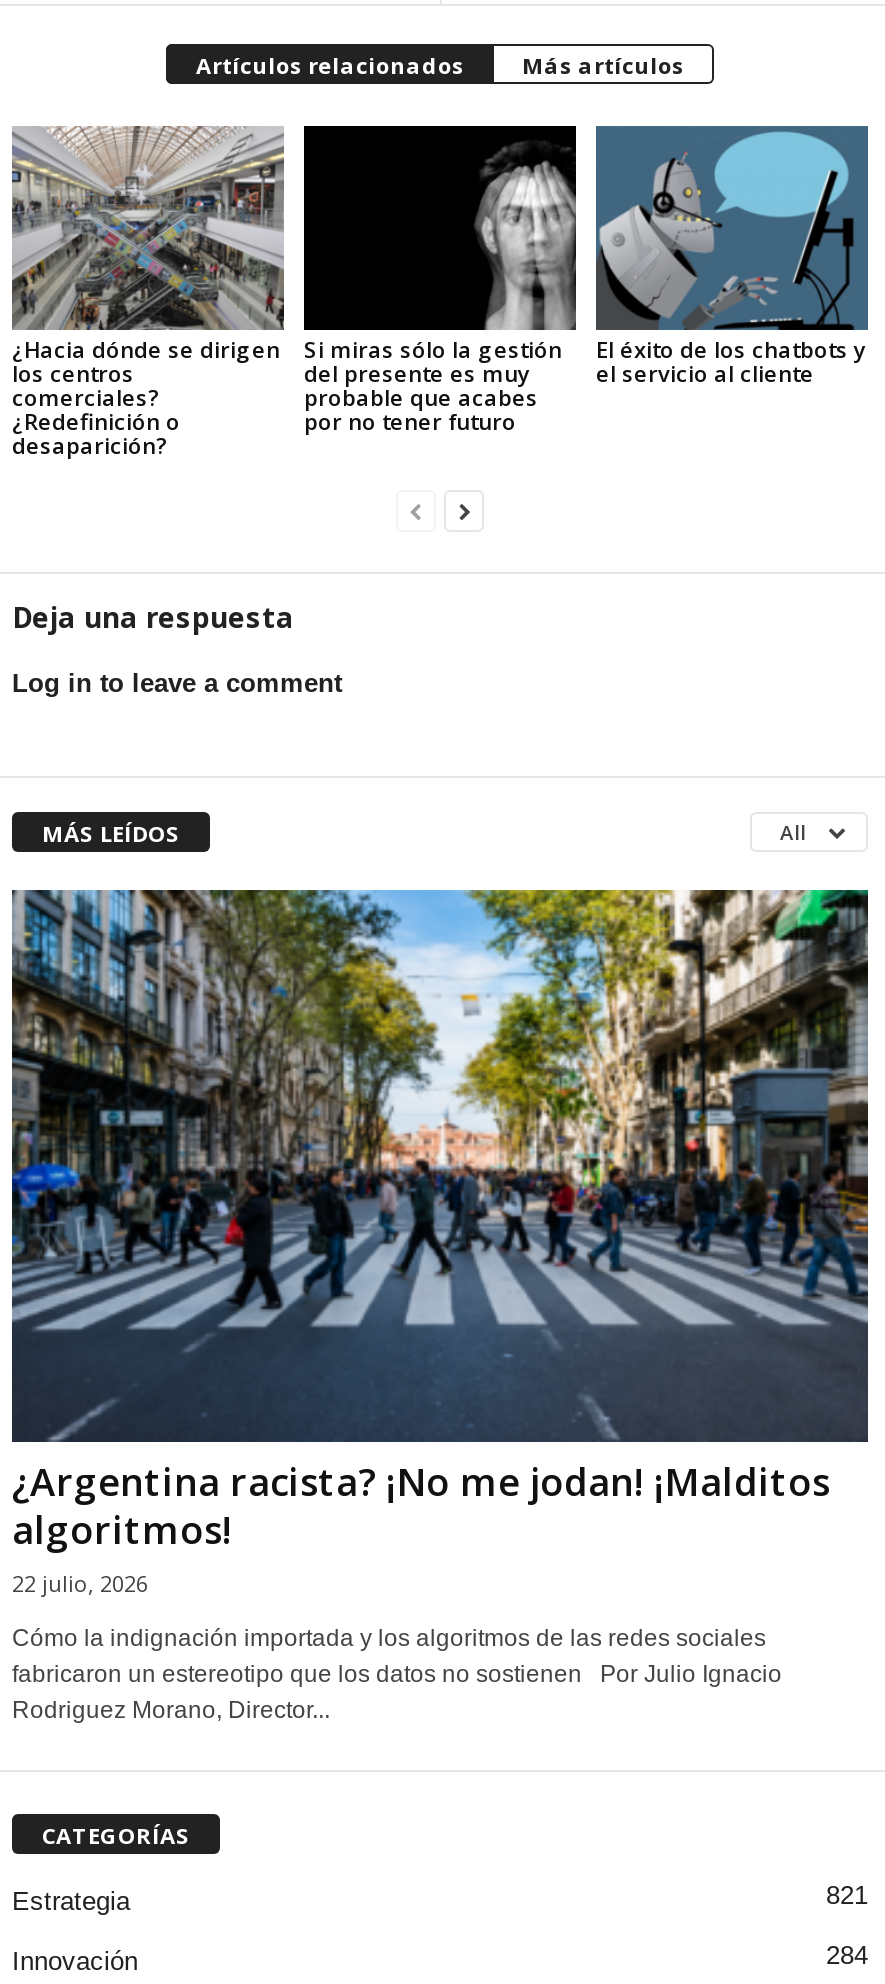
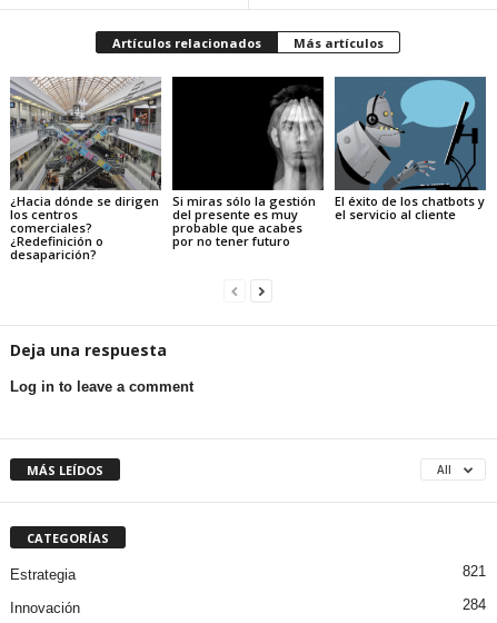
[10,888,870,1723] [image] | ¿Argentina racista? ¡No me jodan! ¡Malditos | algoritmos! | 22 julio, 2026 | Cómo la indignación importada y los algoritmos de las redes sociales | fabricaron un estereotipo que los datos no sostienen Por Julio Ignacio | Rodriguez Morano, Director... -> none

